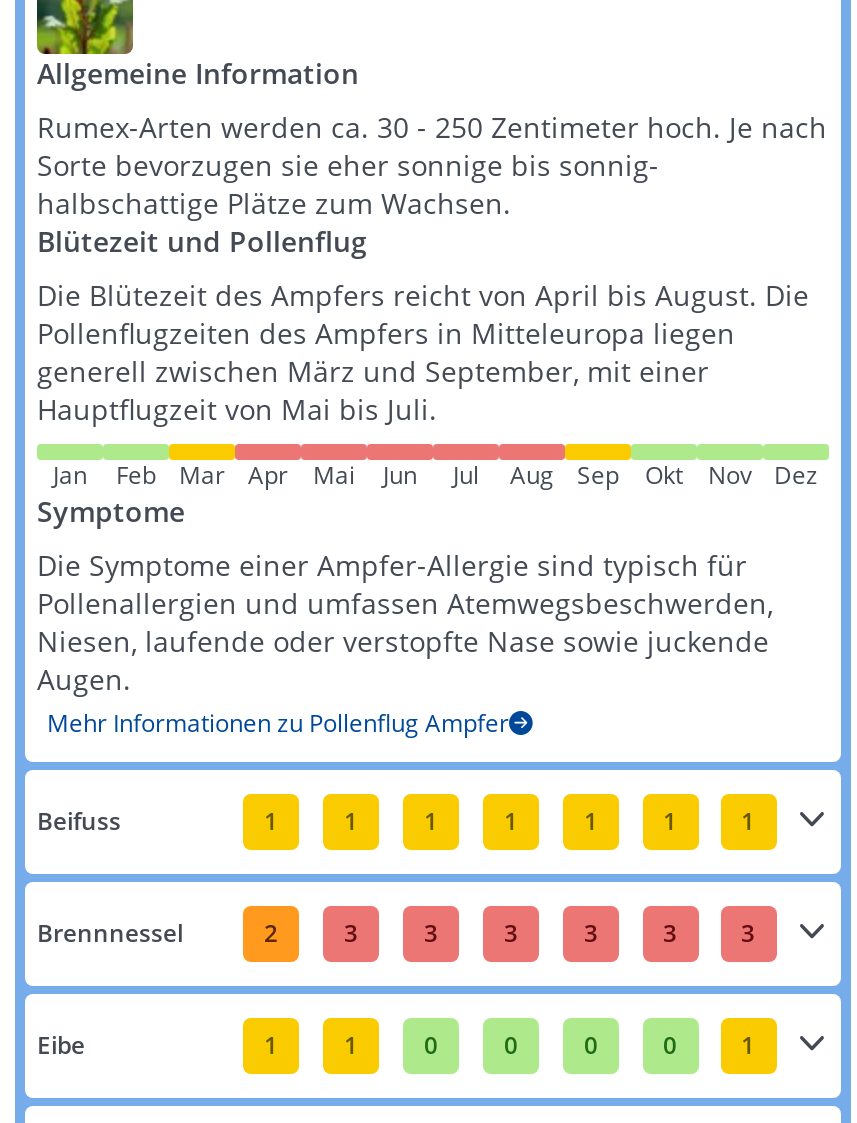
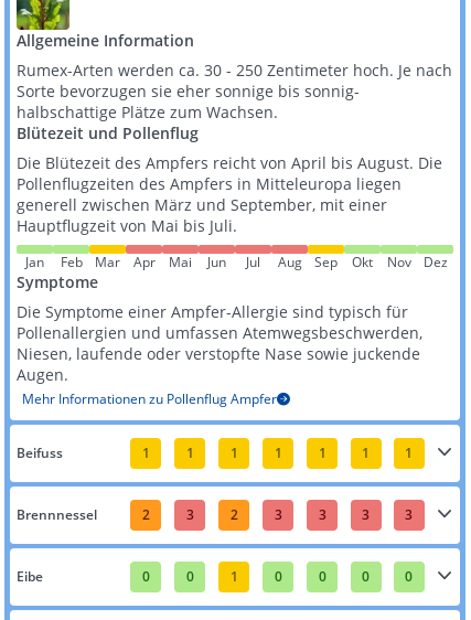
[264,916,755,950] 2 3 3 3 3 3 3 -> [142,505,413,524] 2 3 2 3 3 3 3
[264,1028,278,1062] 1 -> [142,567,194,586] 0 | 0
[741,1028,755,1062] 1 -> none

